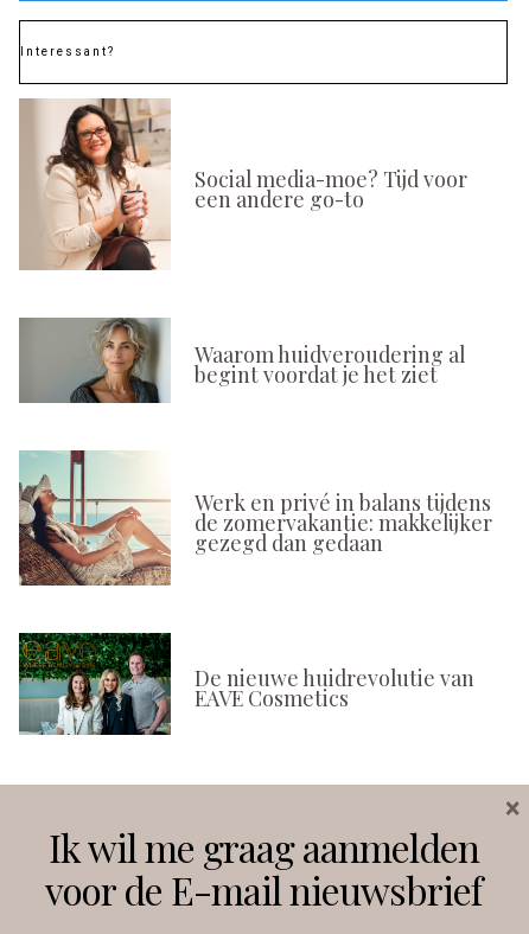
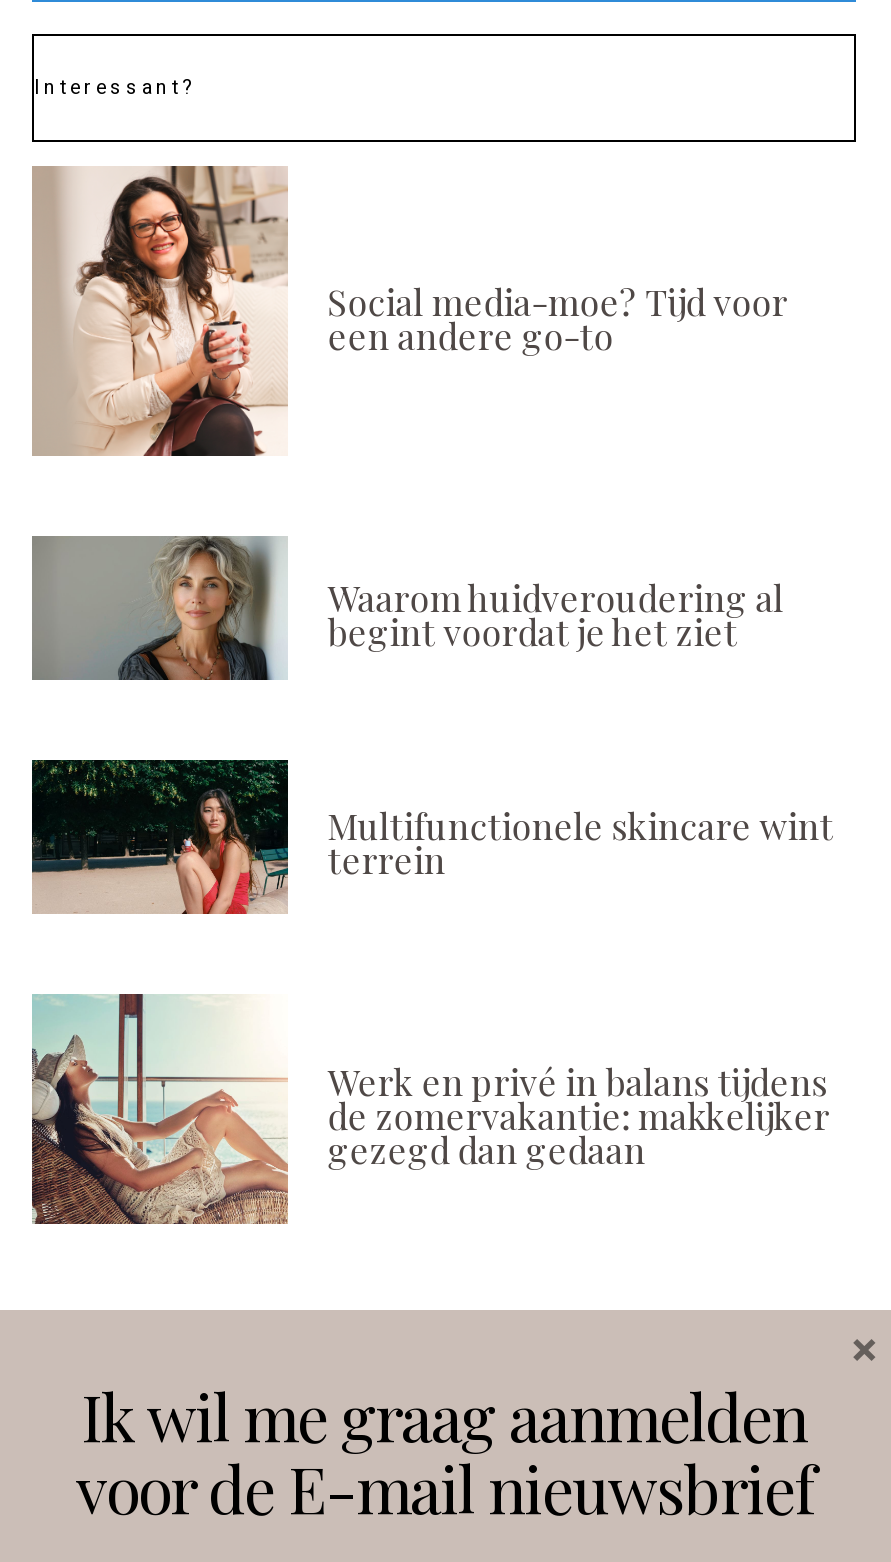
none -> [30,758,833,916] [image] | Multifunctionele skincare wint | terrein
moved [17,448,492,588] -> [28,992,829,1228]: [image] | Werk en privé in balans tijdens | de zomervakantie: makkelijker | gezegd dan gedaan
[18,632,474,735] [image] | De nieuwe huidrevolutie van | EAVE Cosmetics -> none

